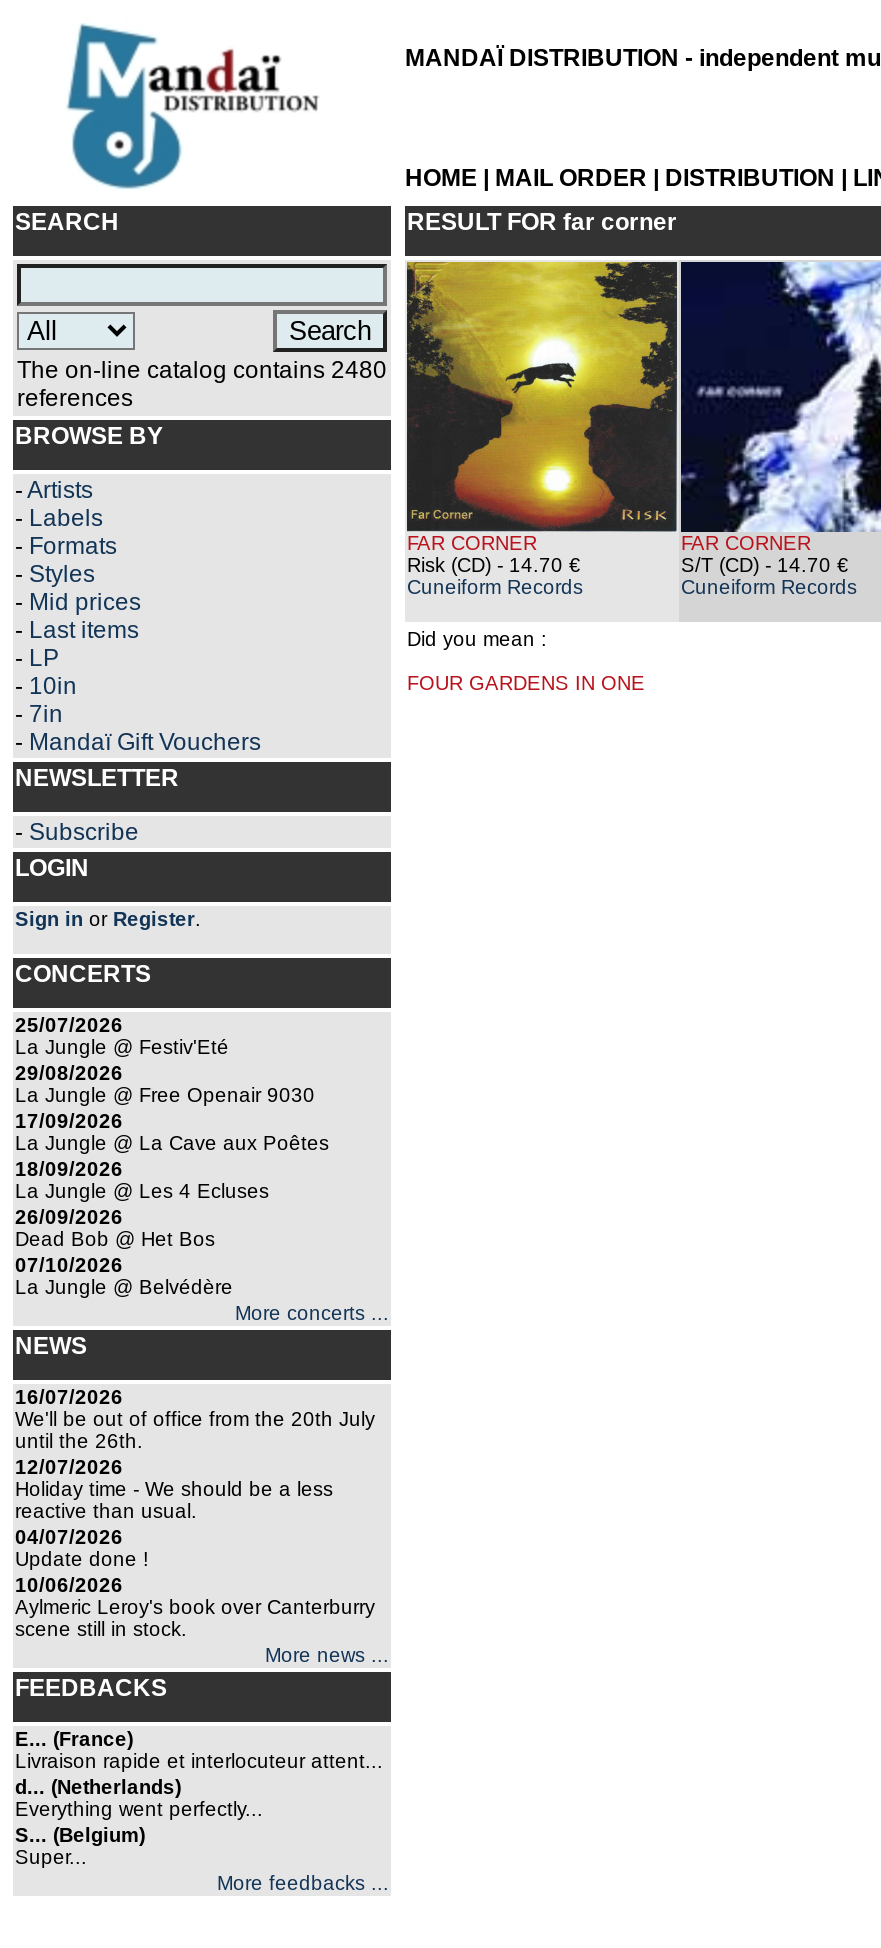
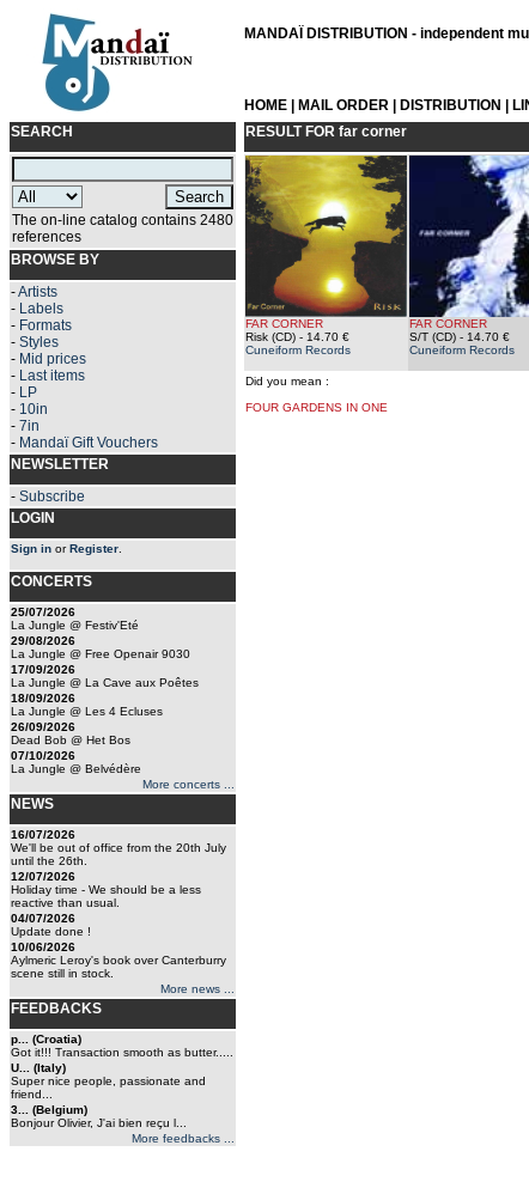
[15,1728,383,1868] E... (France) | Livraison rapide et interlocuteur attent... | d... (Netherlands) | Everything went perfectly... | S... (Belgium) | Super... -> [11,1032,233,1129] p... (Croatia) | Got it!!! Transaction smooth as butter..... | U... (Italy) | Super nice people, passionate and | friend... | 3... (Belgium) | Bonjour Olivier, J'ai bien reçu l...

